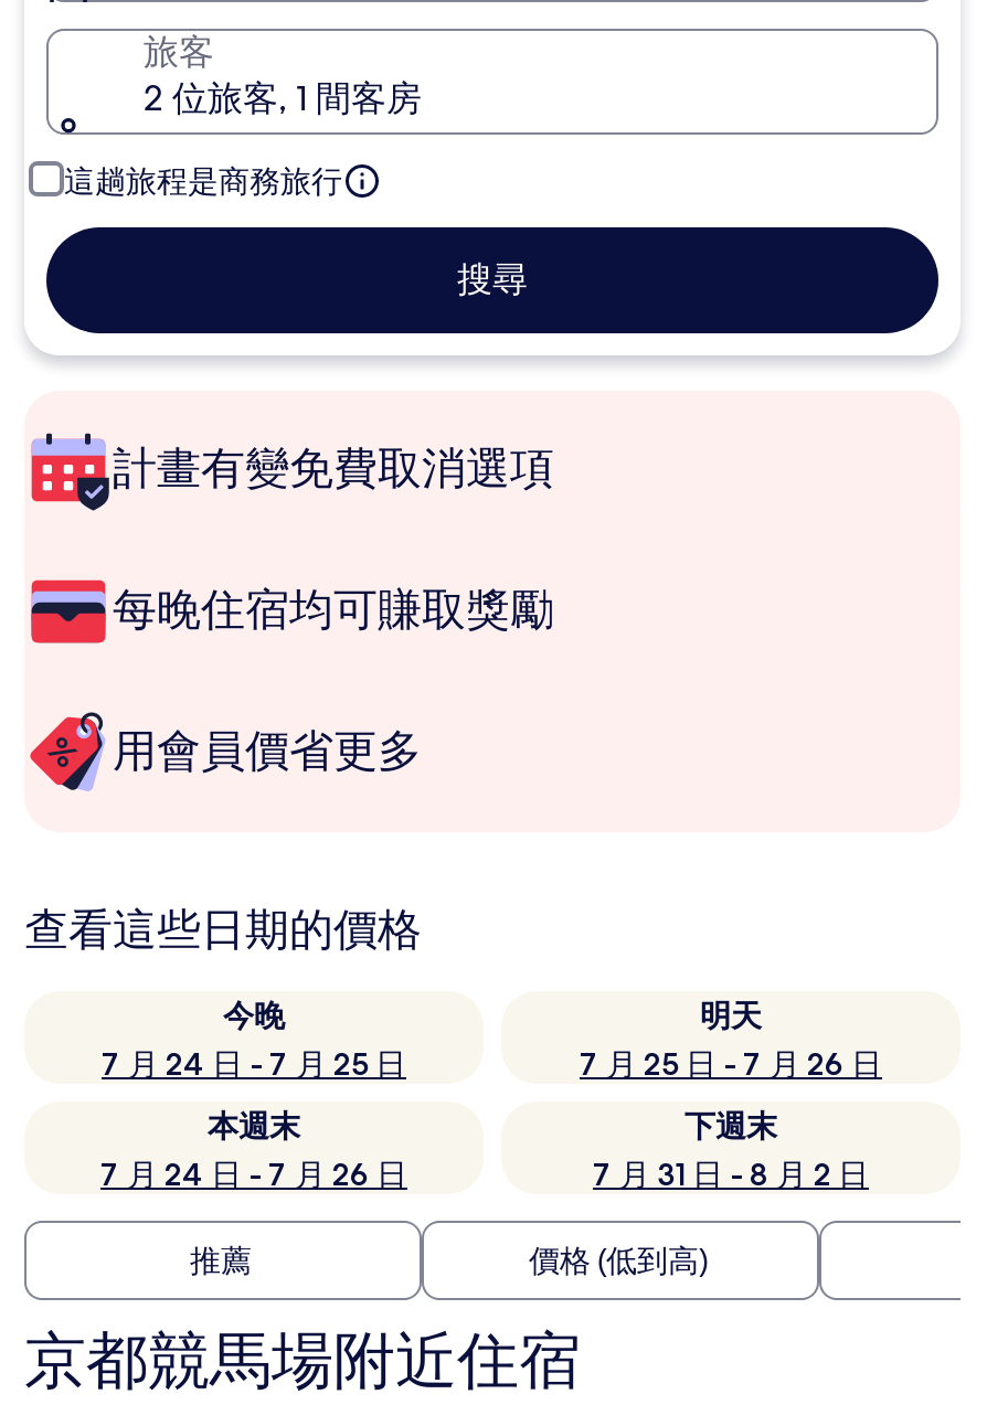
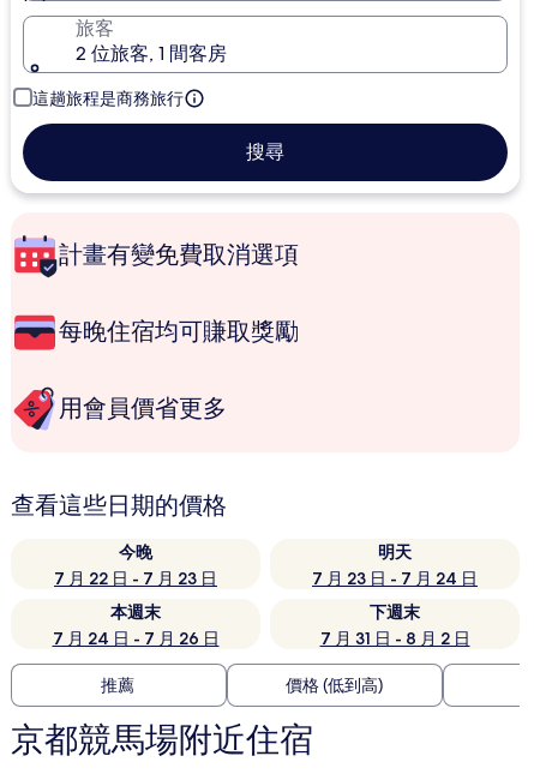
[102,1044,406,1084] 7 月 24 日 - 7 月 25 日 -> [54,568,217,589] 7 月 22 日 - 7 月 23 日
[580,1044,882,1084] 7 月 25 日 - 7 月 26 日 -> [312,568,478,589] 7 月 23 日 - 7 月 24 日

